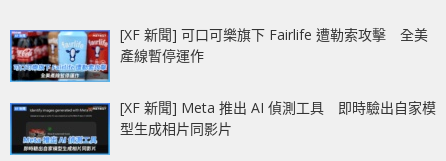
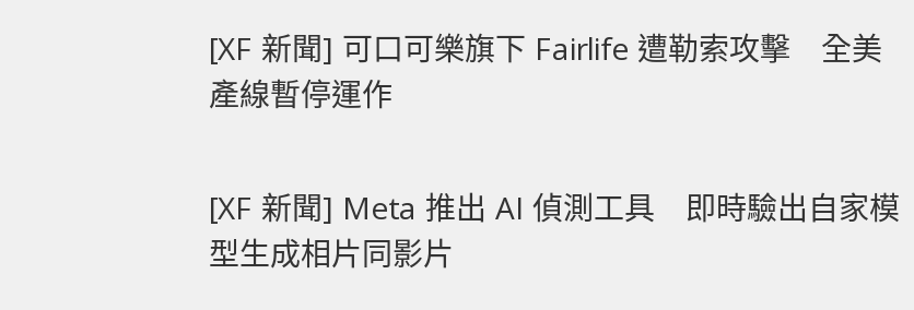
[9,29,111,83] [image] -> none
[9,102,111,156] [image] -> none

